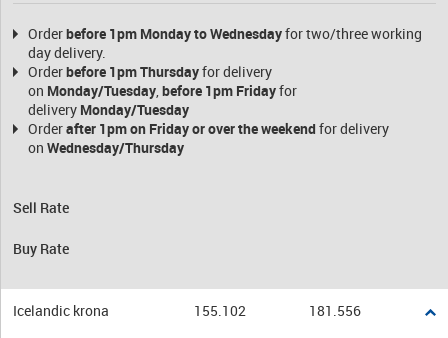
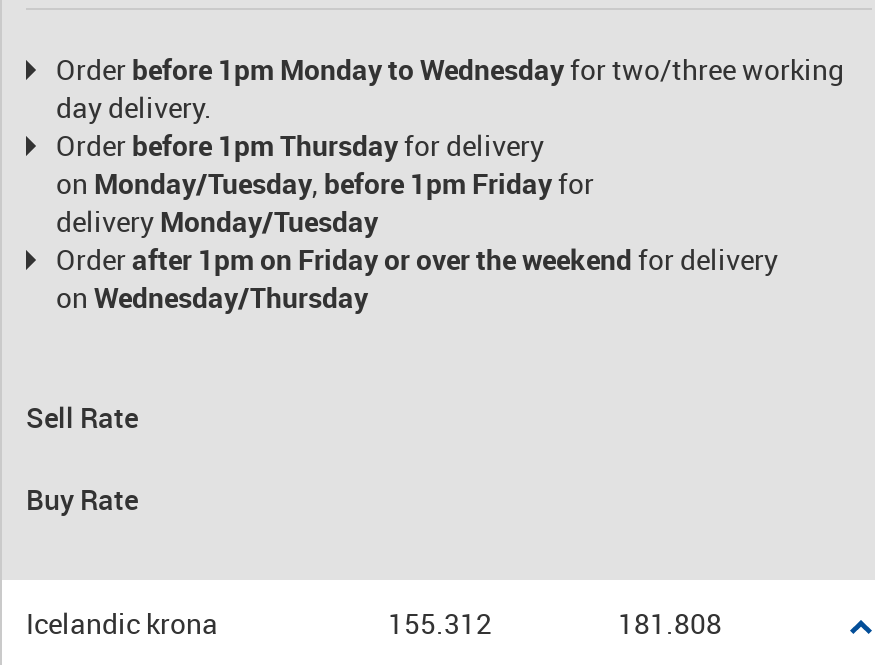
[194,301,246,320] 155.102 -> [388,604,492,642] 155.312
[309,301,361,320] 181.556 -> [618,604,722,642] 181.808

